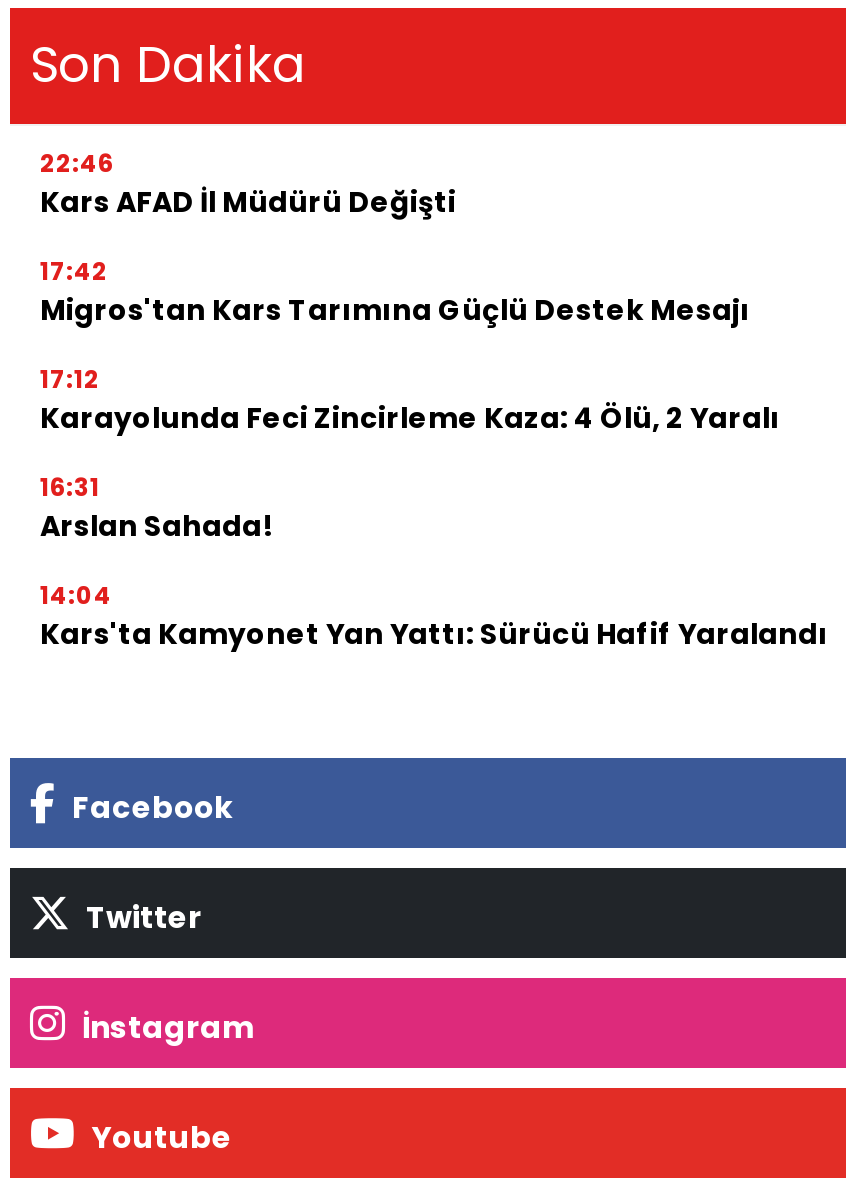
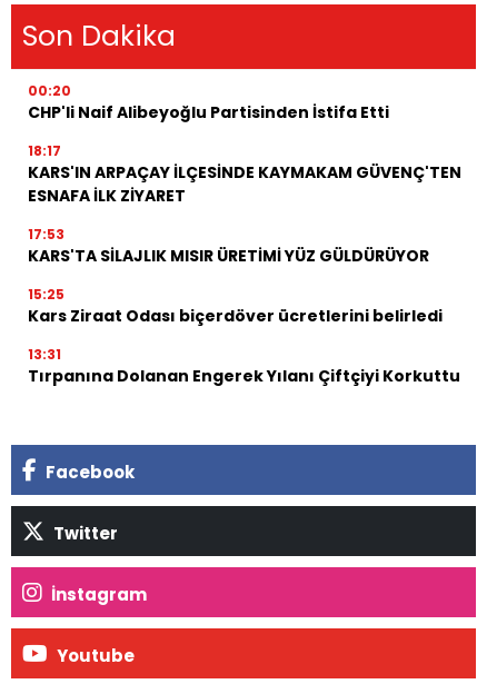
[40,145,456,221] 22:46 | Kars AFAD İl Müdürü Değişti -> [28,81,389,123] 00:20 | CHP'li Naif Alibeyoğlu Partisinden İstifa Etti
[40,253,750,329] 17:42 | Migros'tan Kars Tarımına Güçlü Destek Mesajı -> [28,141,461,207] 18:17 | KARS'IN ARPAÇAY İLÇESİNDE KAYMAKAM GÜVENÇ'TEN | ESNAFA İLK ZİYARET
[40,361,780,437] 17:12 | Karayolunda Feci Zincirleme Kaza: 4 Ölü, 2 Yaralı -> [28,224,429,267] 17:53 | KARS'TA SİLAJLIK MISIR ÜRETİMİ YÜZ GÜLDÜRÜYOR
[40,469,274,545] 16:31 | Arslan Sahada! -> [28,284,443,327] 15:25 | Kars Ziraat Odası biçerdöver ücretlerini belirledi
[40,577,828,653] 14:04 | Kars'ta Kamyonet Yan Yattı: Sürücü Hafif Yaralandı -> [28,344,460,387] 13:31 | Tırpanına Dolanan Engerek Yılanı Çiftçiyi Korkuttu

